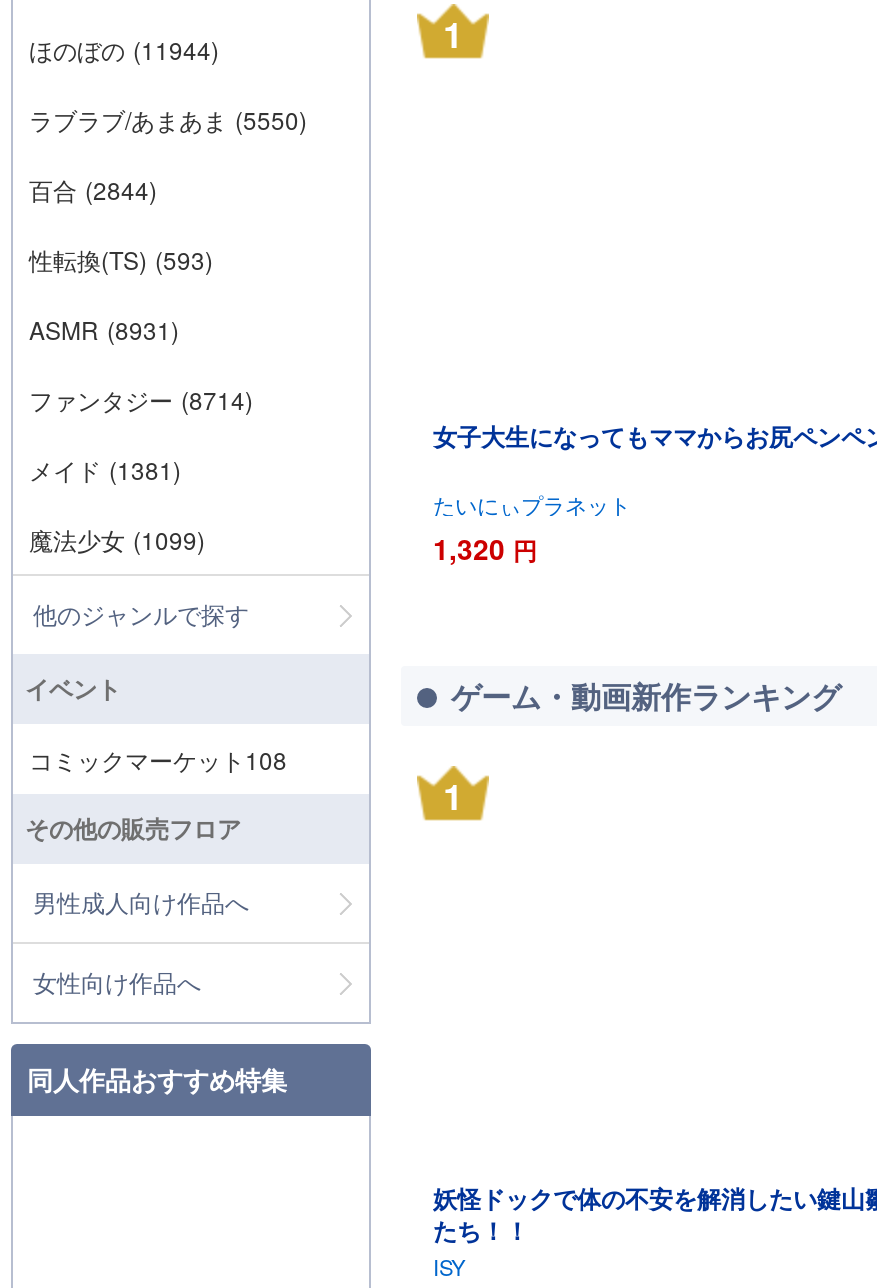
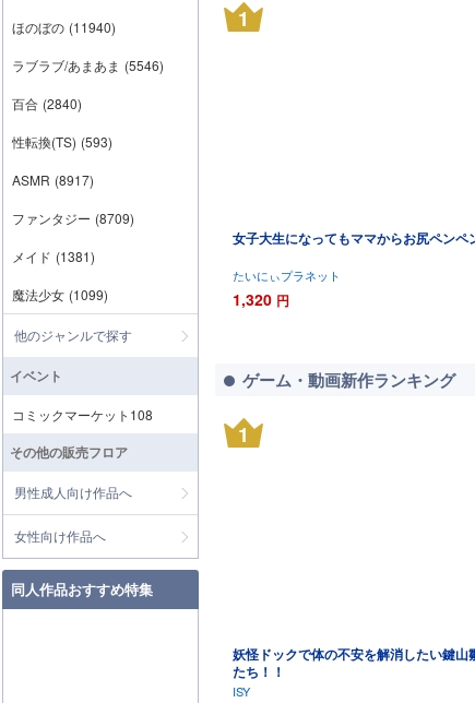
[29,32,219,66] ほのぼの (11944) -> [12,17,116,36] ほのぼの (11940)
[29,102,307,136] ラブラブ/あまあま (5550) -> [12,56,164,74] ラブラブ/あまあま (5546)
[29,172,157,206] 百合 (2844) -> [12,94,82,112] 百合 (2840)
[29,312,179,346] ASMR (8931) -> [12,170,94,189] ASMR (8917)
[29,382,253,416] ファンタジー (8714) -> [12,208,134,227] ファンタジー (8709)

